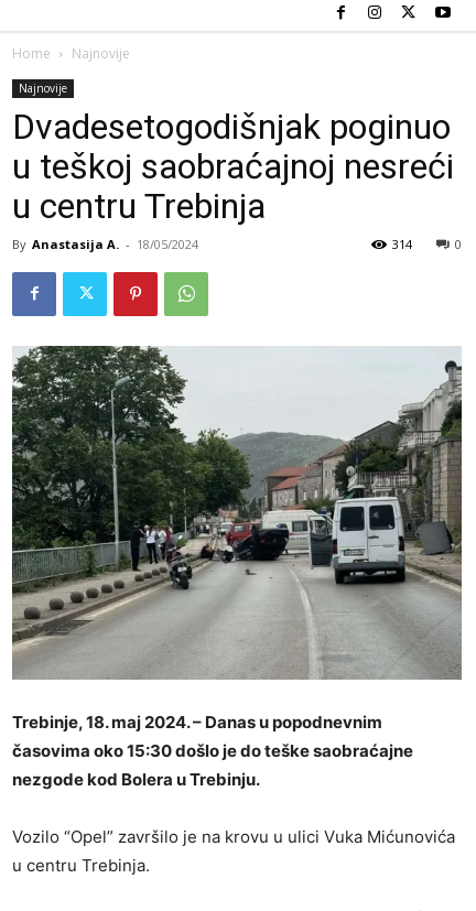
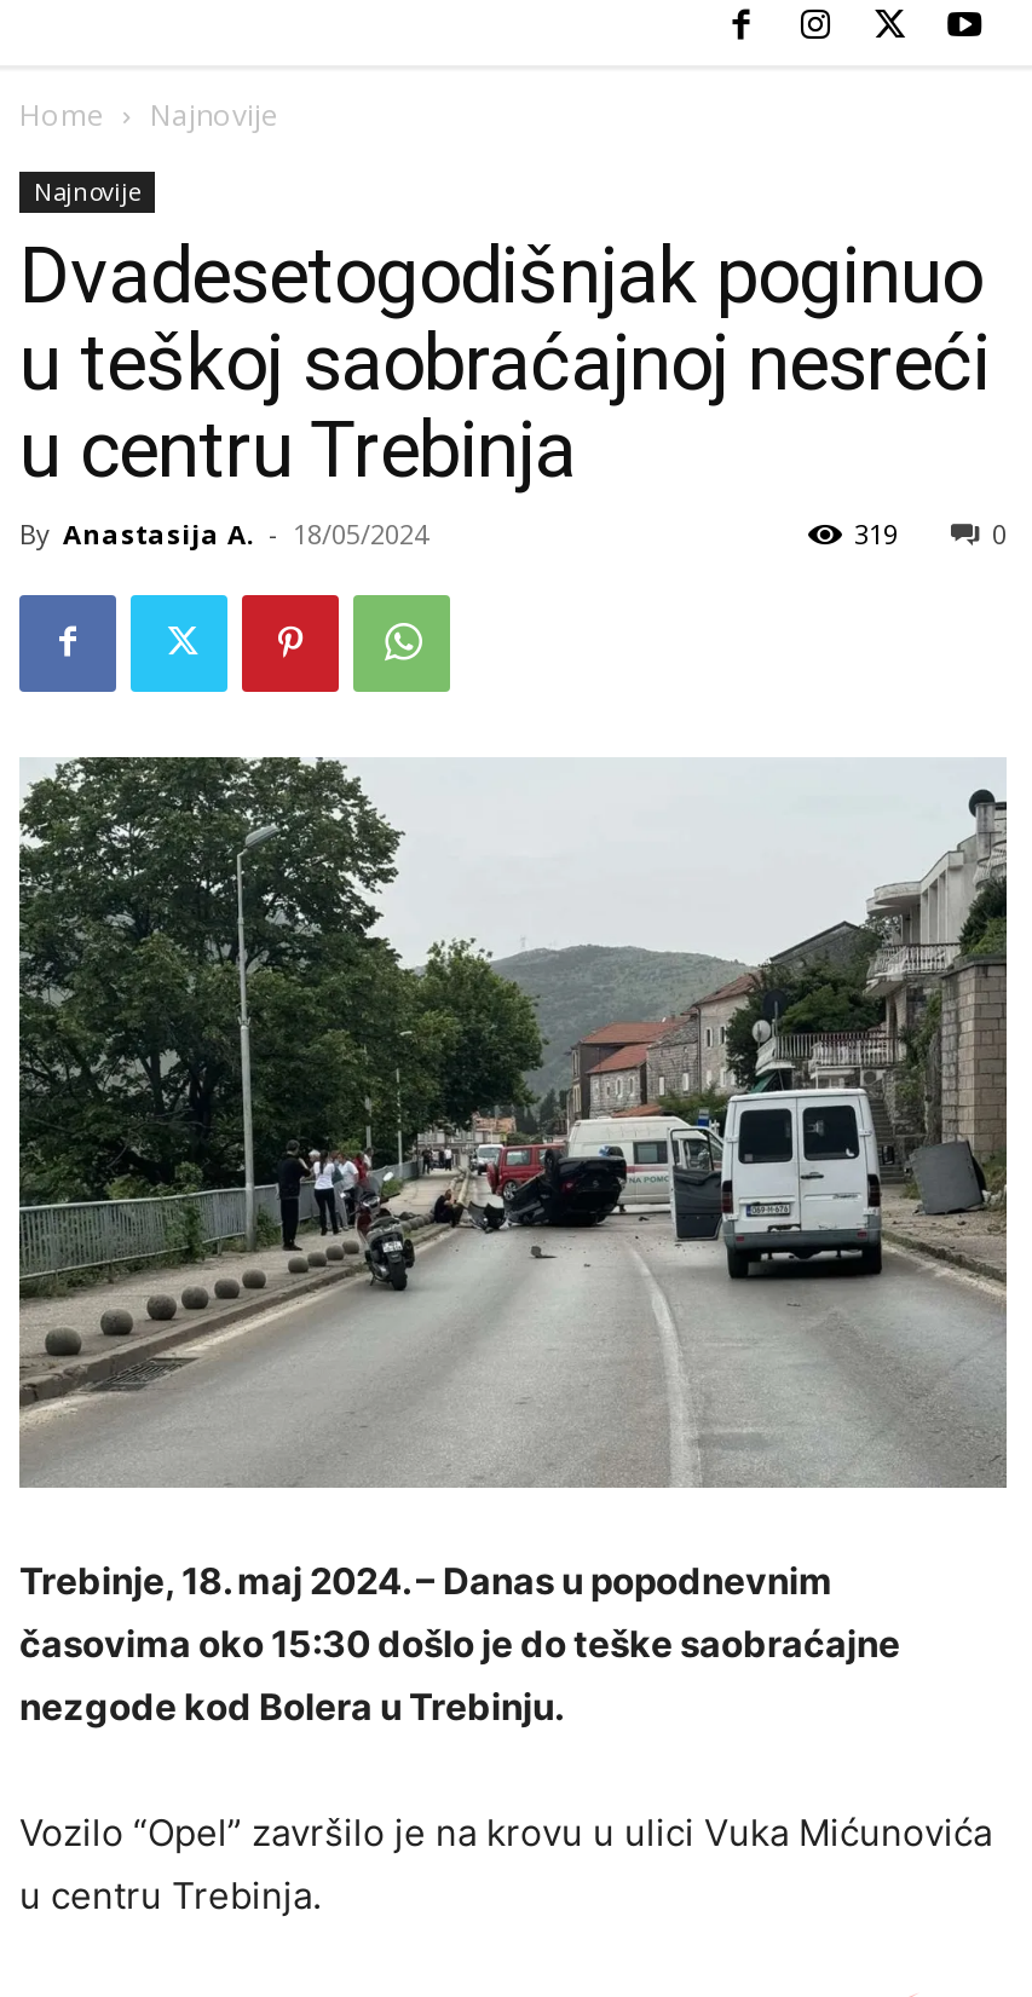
[392,236,412,252] 314 -> [854,515,898,551] 319

